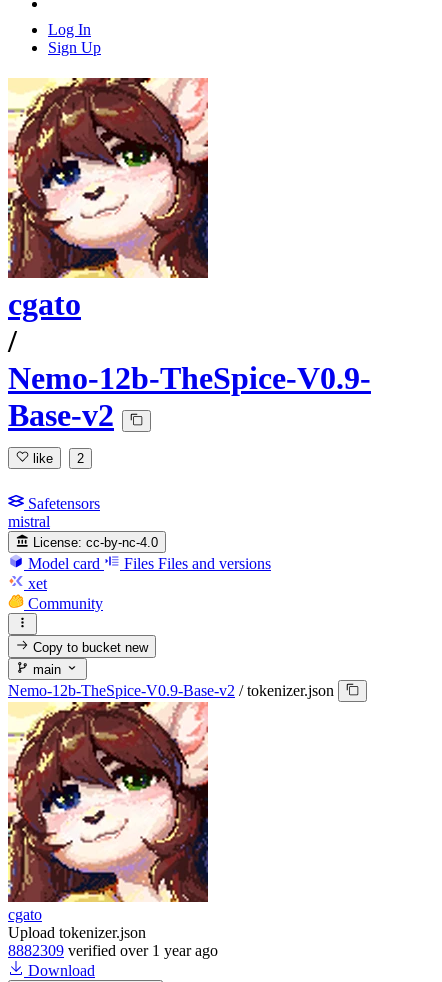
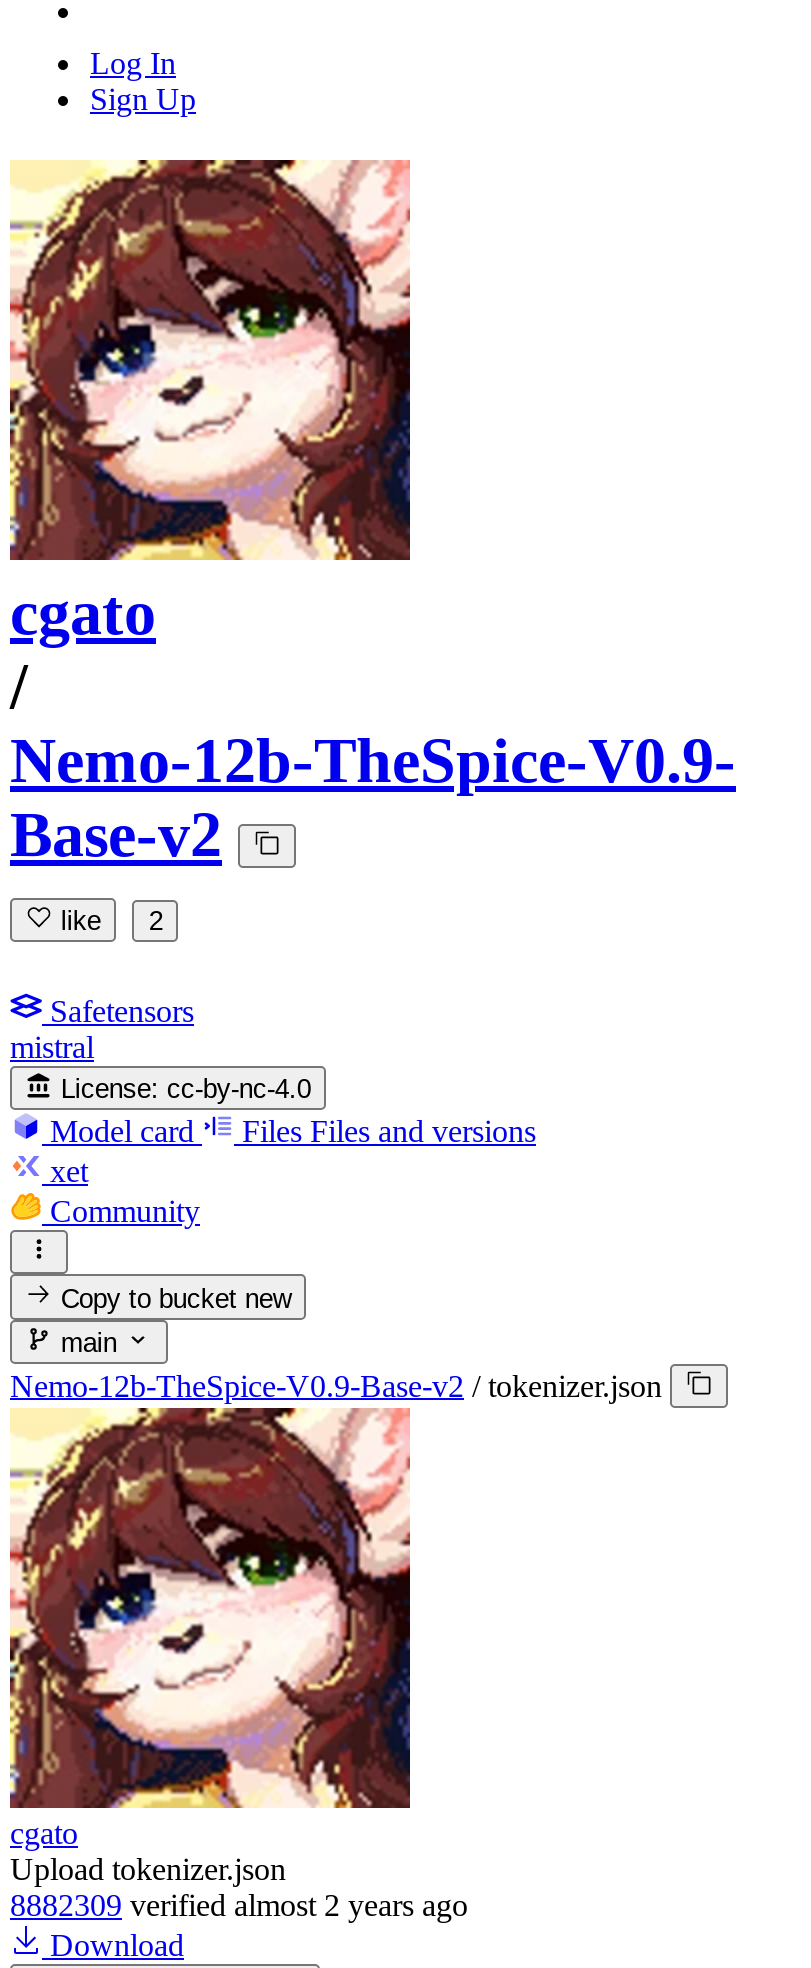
[8,942,218,959] 8882309 verified over 1 year ago -> [10,1888,468,1922] 8882309 verified almost 2 years ago

